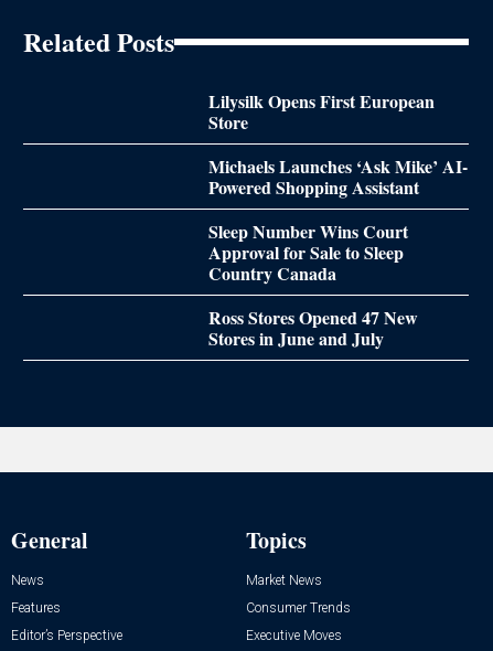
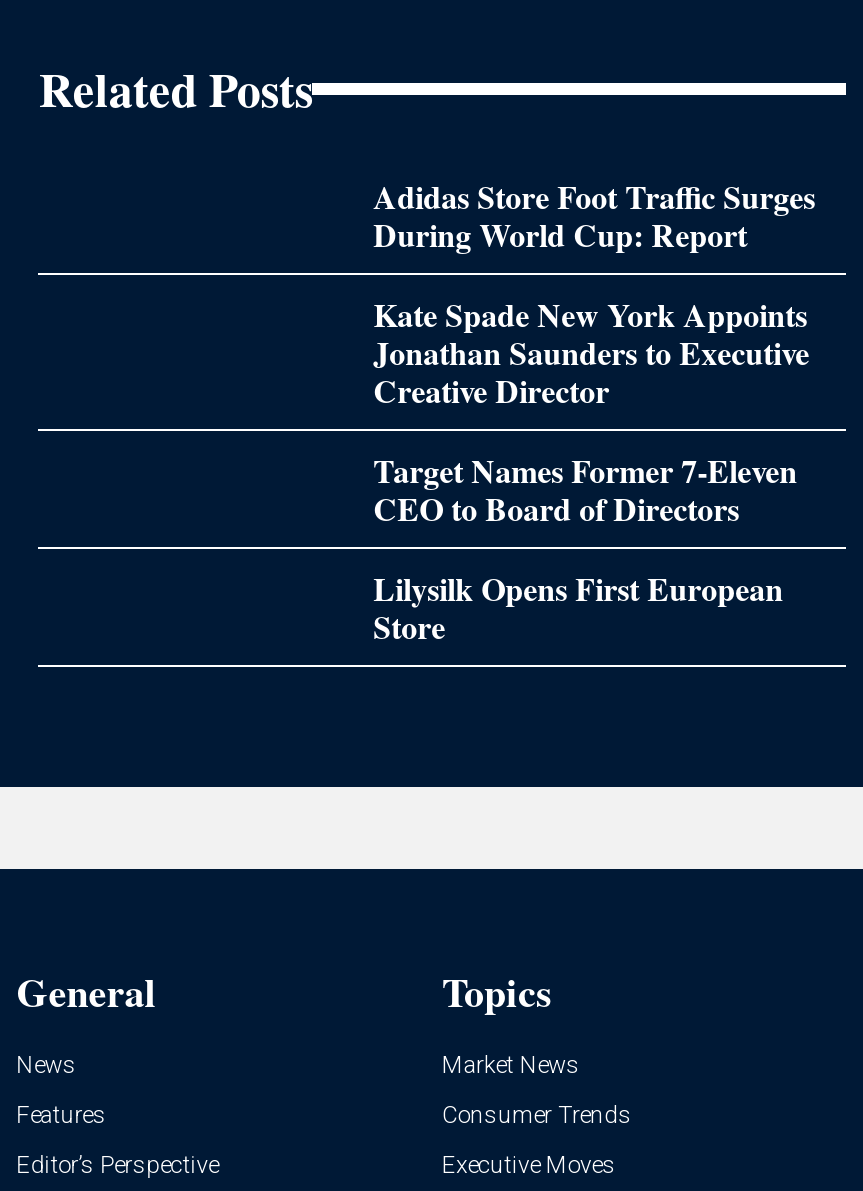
none -> [373,174,815,532] Adidas Store Foot Traffic Surges | During World Cup: Report | Kate Spade New York Appoints | Jonathan Saunders to Executive | Creative Director | Target Names Former 7-Eleven | CEO to Board of Directors
moved [208,89,434,135] -> [373,566,783,650]: Lilysilk Opens First European | Store
[208,154,467,351] Michaels Launches ‘Ask Mike’ AI- | Powered Shopping Assistant | Sleep Number Wins Court | Approval for Sale to Sleep | Country Canada | Ross Stores Opened 47 New | Stores in June and July -> none

